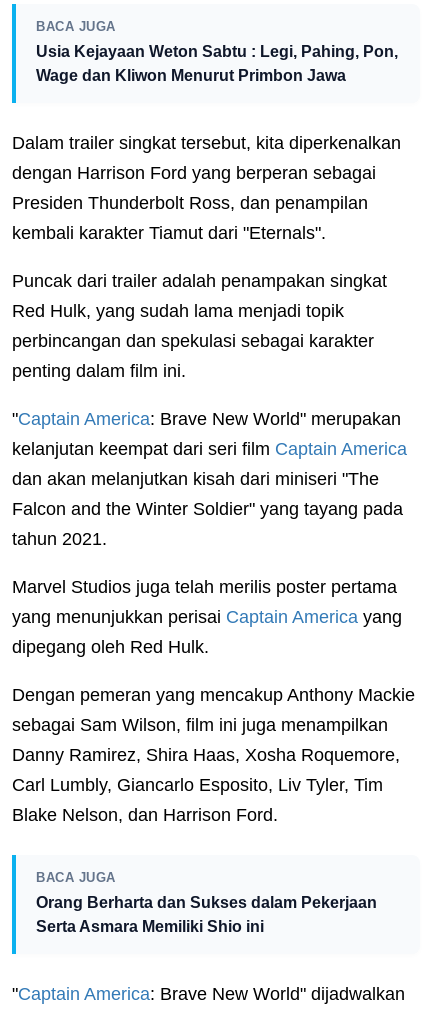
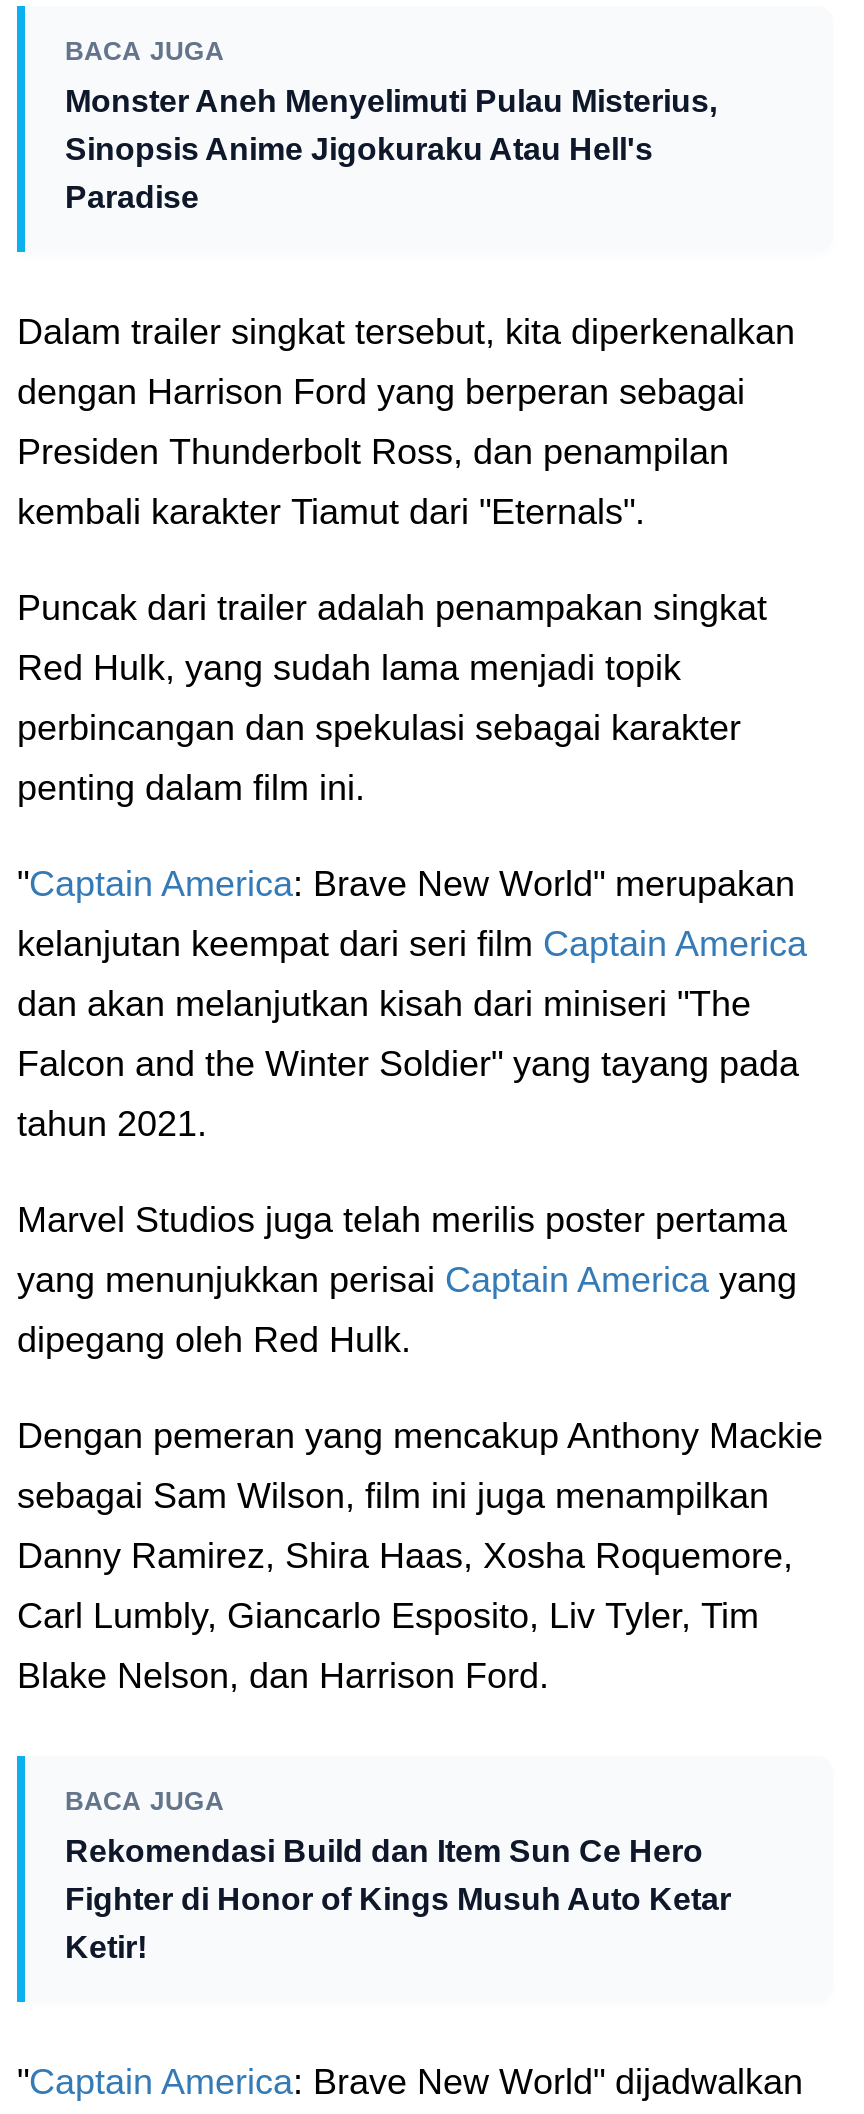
[36,43,398,84] Usia Kejayaan Weton Sabtu : Legi, Pahing, Pon, | Wage dan Kliwon Menurut Primbon Jawa -> [65,84,717,214] Monster Aneh Menyelimuti Pulau Misterius, | Sinopsis Anime Jigokuraku Atau Hell's | Paradise
[36,894,377,935] Orang Berharta dan Sukses dalam Pekerjaan | Serta Asmara Memiliki Shio ini -> [65,1834,731,1964] Rekomendasi Build dan Item Sun Ce Hero | Fighter di Honor of Kings Musuh Auto Ketar | Ketir!

